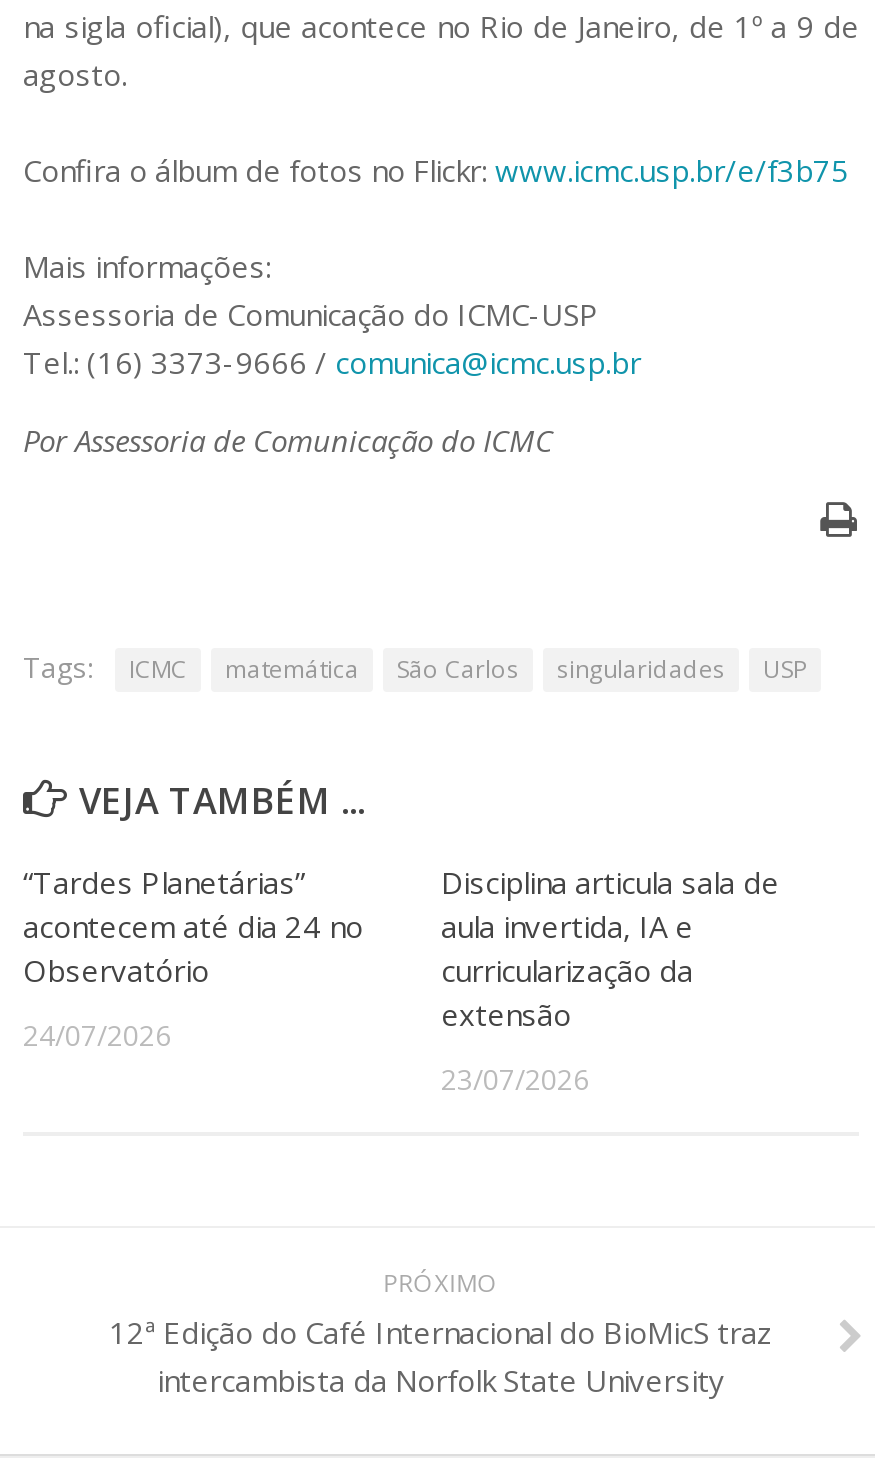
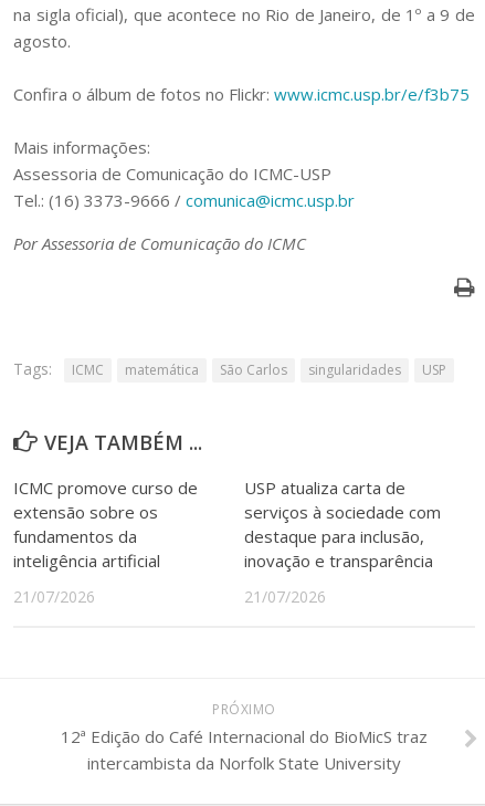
[23,861,363,989] “Tardes Planetárias” | acontecem até dia 24 no | Observatório -> [13,476,198,571] ICMC promove curso de | extensão sobre os | fundamentos da | inteligência artificial
[441,861,779,1033] Disciplina articula sala de | aula invertida, IA e | curricularização da | extensão -> [244,476,441,571] USP atualiza carta de | serviços à sociedade com | destaque para inclusão, | inovação e transparência
[23,1015,171,1053] 24/07/2026 -> [13,586,95,607] 21/07/2026
[441,1059,589,1097] 23/07/2026 -> [244,586,326,607] 21/07/2026

